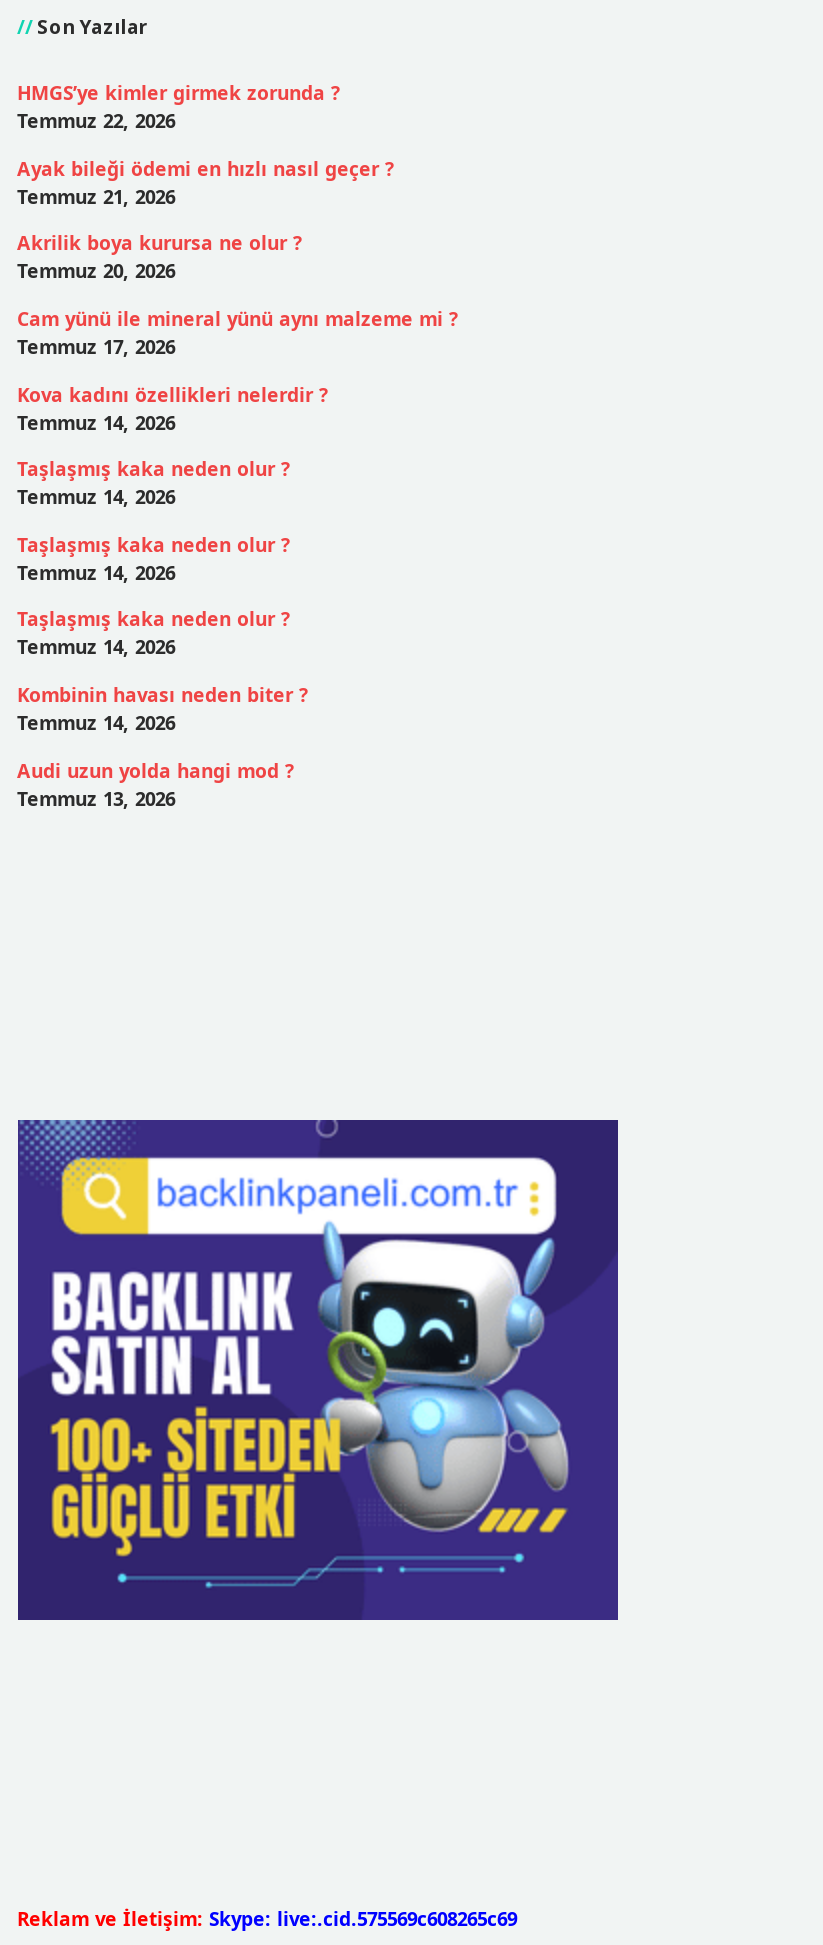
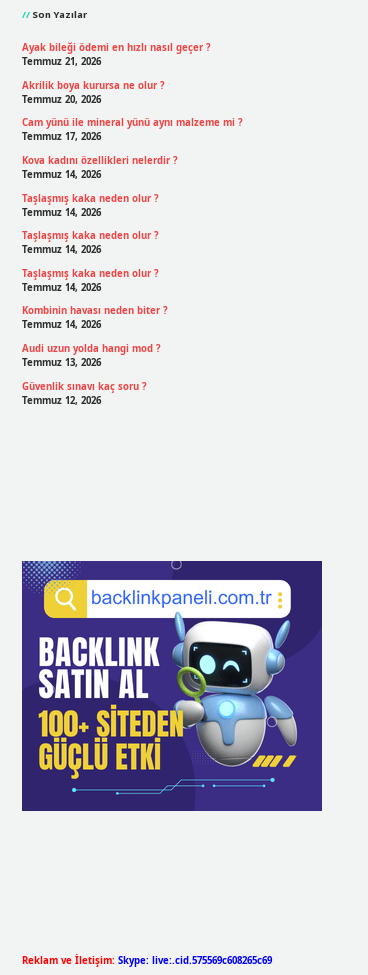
[17,81,341,135] HMGS’ye kimler girmek zorunda ? | Temmuz 22, 2026 -> none
moved [17,156,459,811] -> [21,41,242,369]: Ayak bileği ödemi en hızlı nasıl geçer ? | Temmuz 21, 2026 | Akrilik boya kurursa ne olur ? | ... | Audi uzun yolda hangi mod ? | Temmuz 13, 2026
none -> [21,380,146,407] Güvenlik sınavı kaç soru ? | Temmuz 12, 2026

